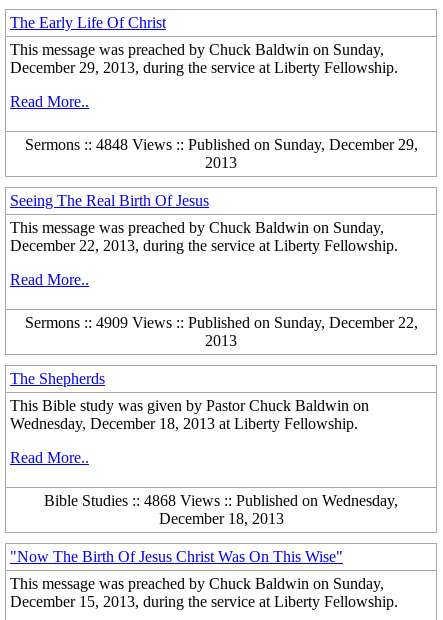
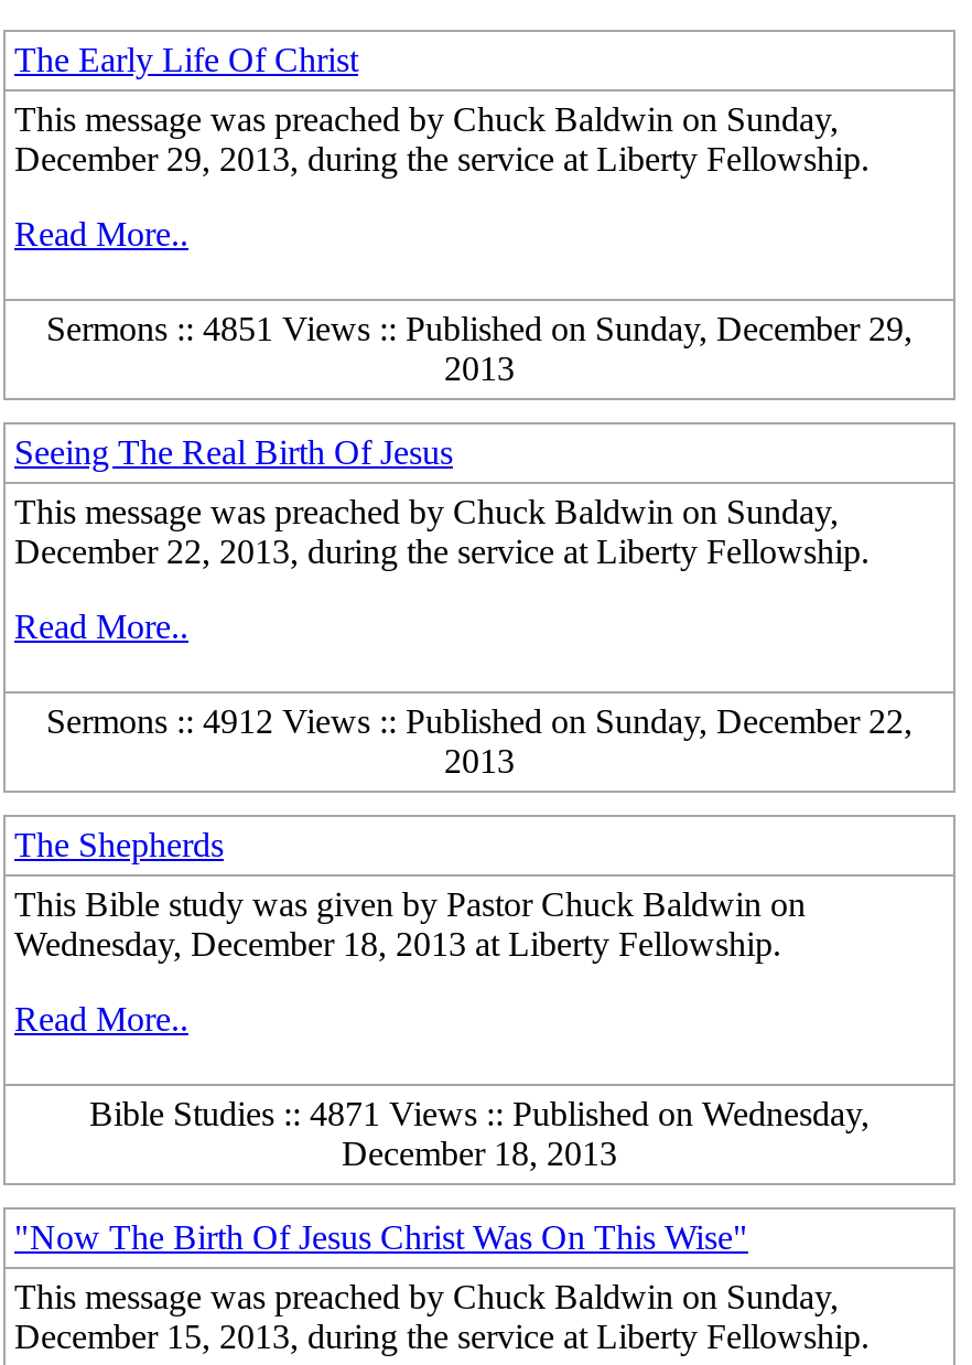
[24,136,417,153] Sermons :: 4848 Views :: Published on Sunday, December 29, -> [46,310,912,347] Sermons :: 4851 Views :: Published on Sunday, December 29,
[24,314,417,331] Sermons :: 4909 Views :: Published on Sunday, December 22, -> [46,702,912,740] Sermons :: 4912 Views :: Published on Sunday, December 22,
[44,492,398,509] Bible Studies :: 4868 Views :: Published on Wednesday, -> [89,1095,870,1132] Bible Studies :: 4871 Views :: Published on Wednesday,

